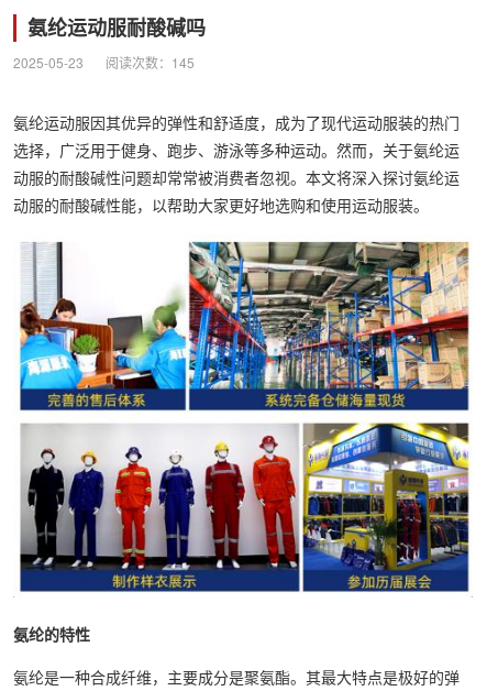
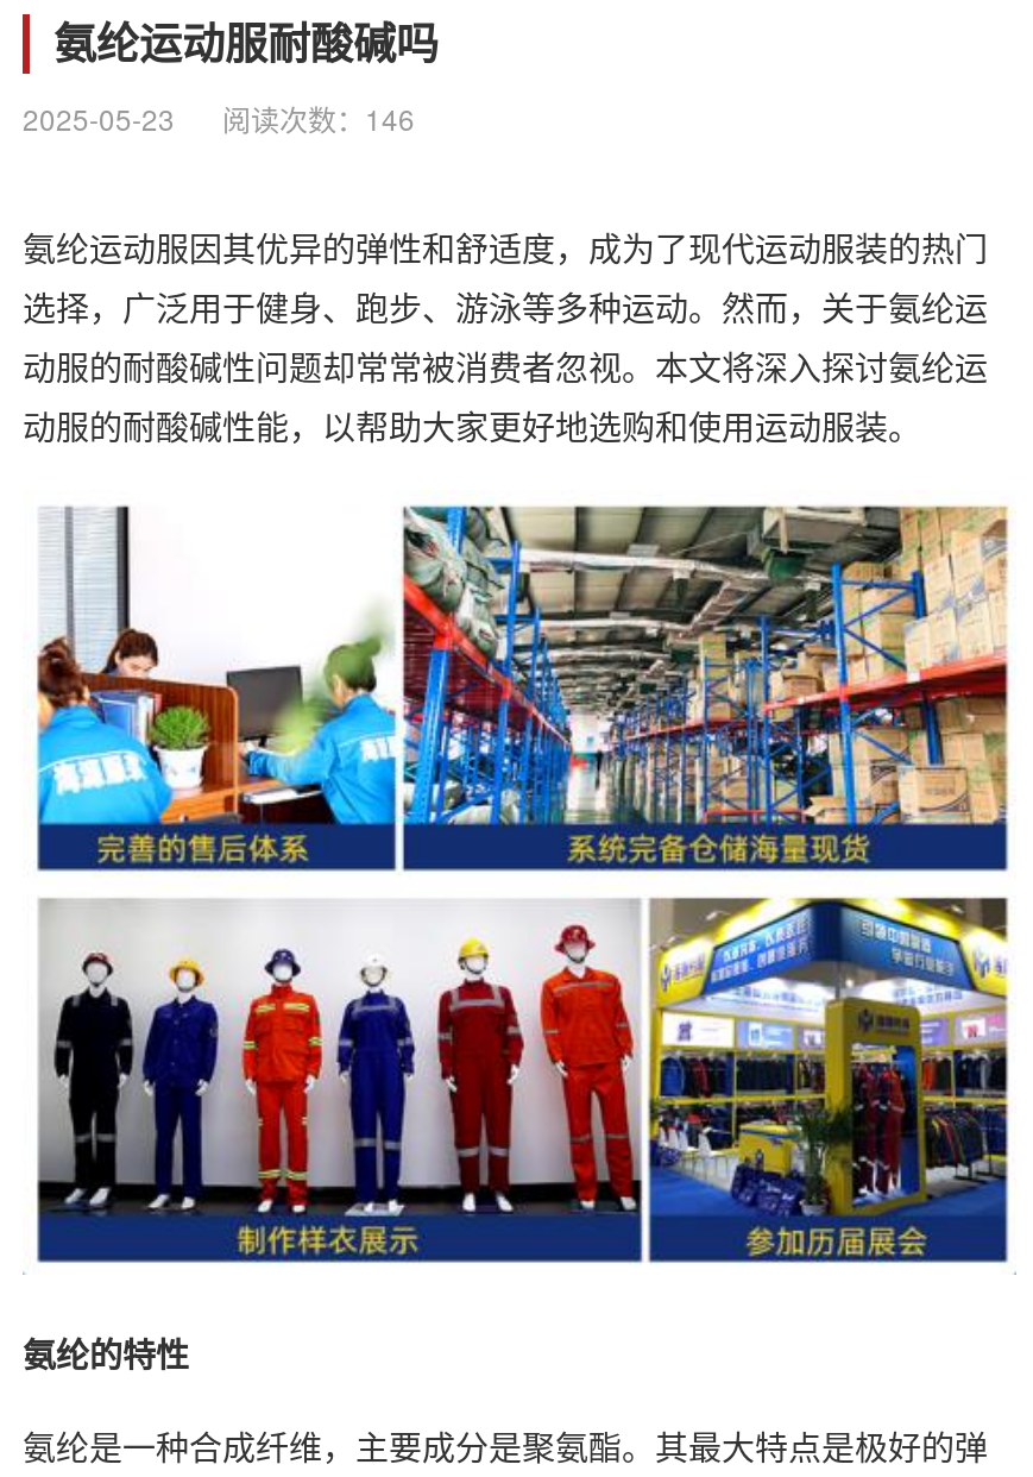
[13,53,195,72] 2025-05-23 阅读次数：145 -> [23,98,415,138] 2025-05-23 阅读次数：146

